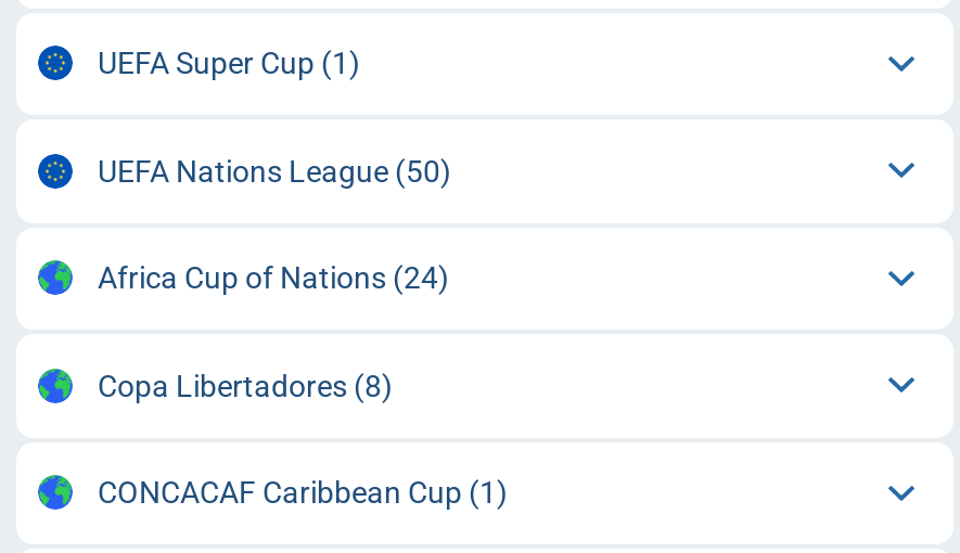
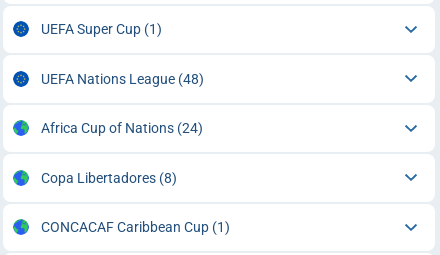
[98,154,451,188] UEFA Nations League (50) -> [40,71,203,87] UEFA Nations League (48)

